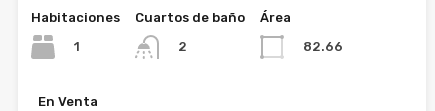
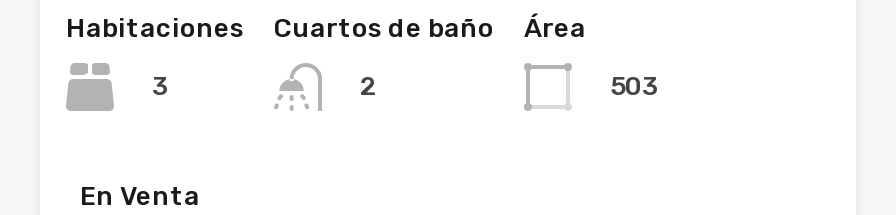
[74,39,80,54] 1 -> [152,71,168,101] 3
[303,39,343,54] 82.66 -> [610,71,658,101] 503

